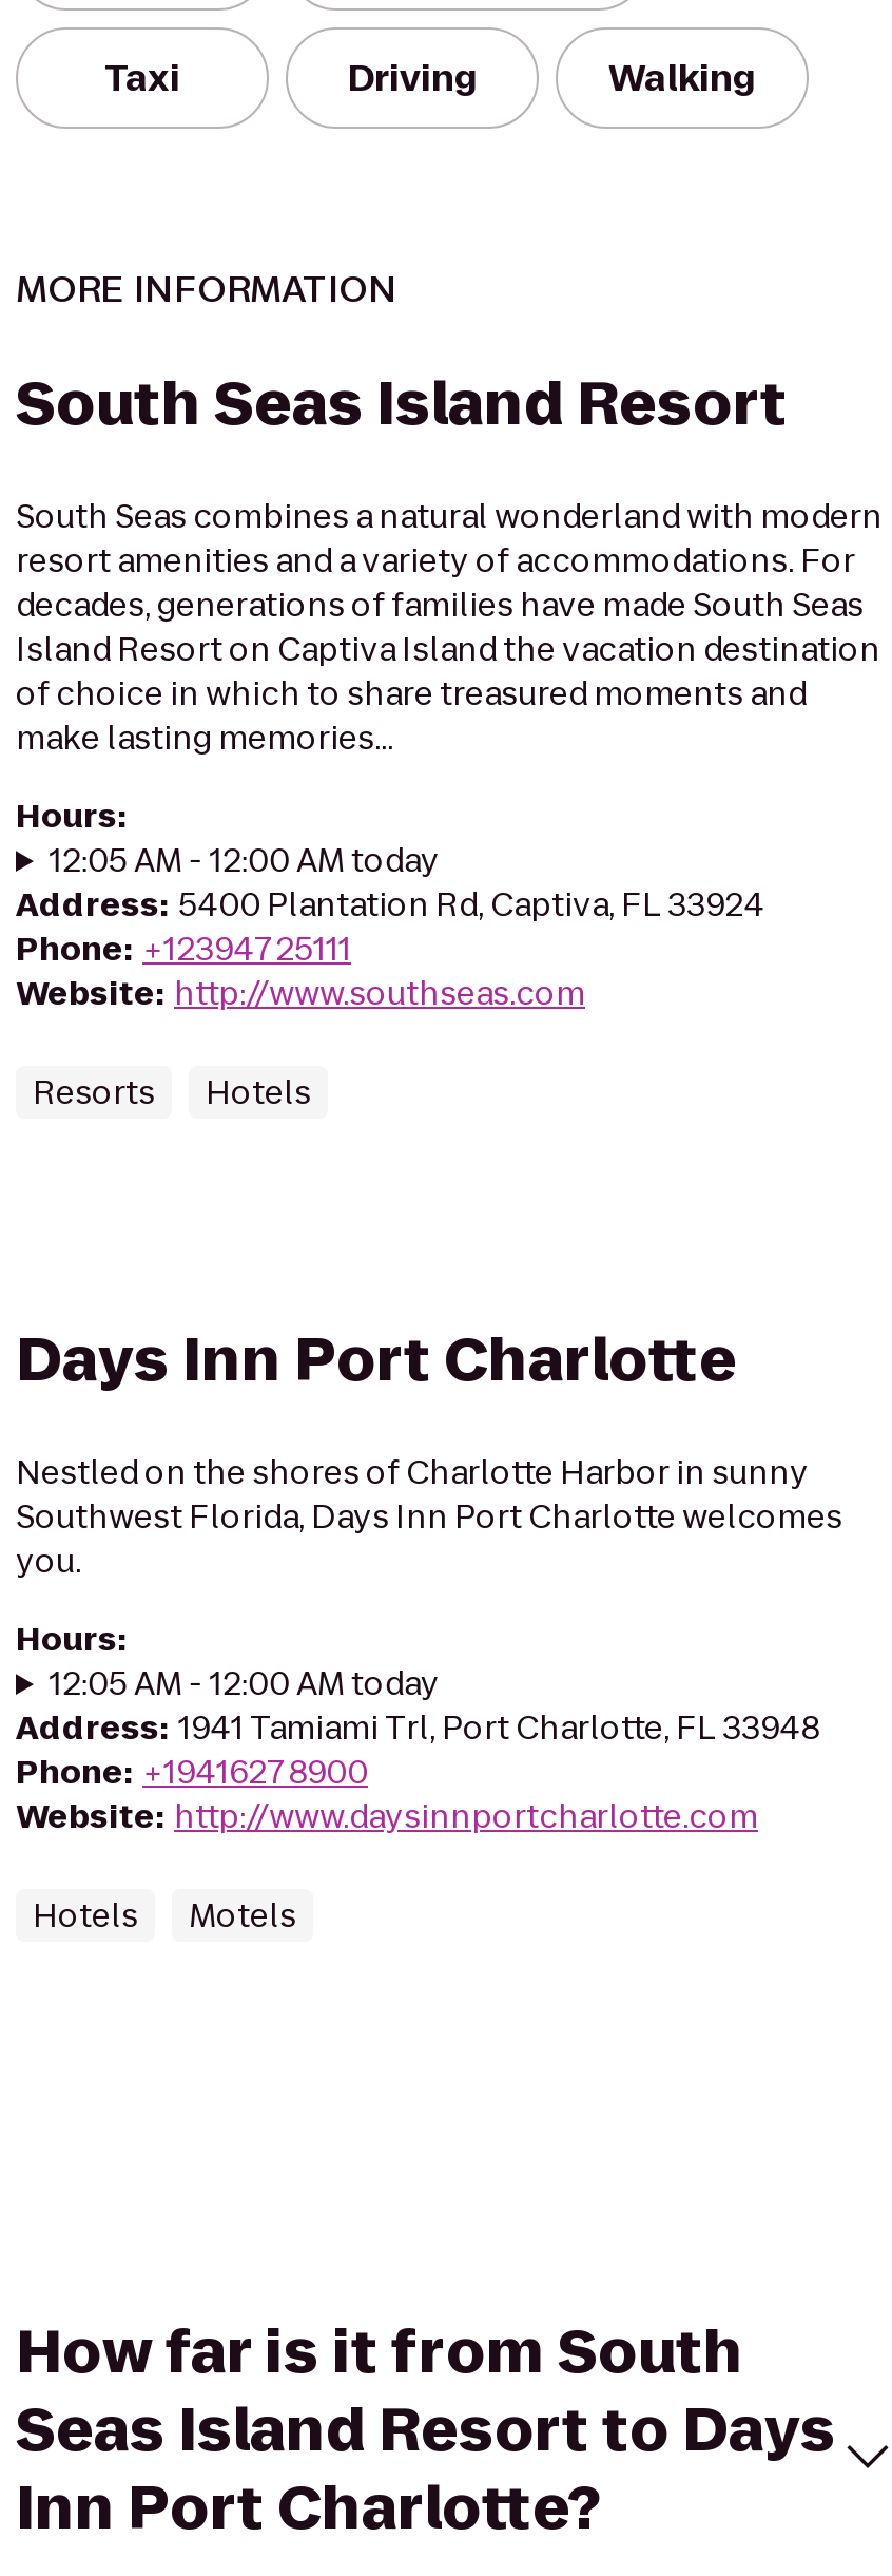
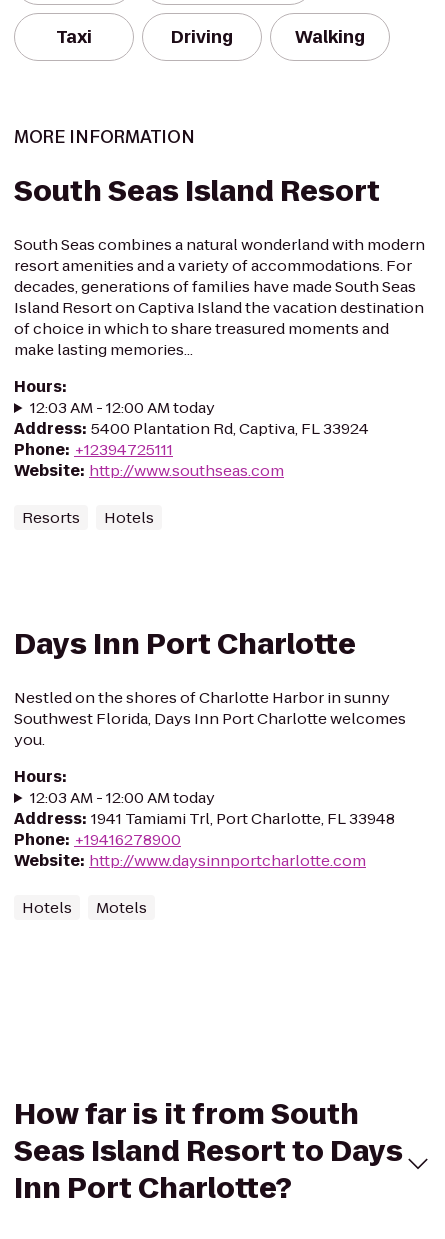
[49,838,439,882] 12:05 AM - 12:00 AM today -> [30,397,215,418] 12:03 AM - 12:00 AM today
[49,1661,439,1705] 12:05 AM - 12:00 AM today -> [30,787,215,808] 12:03 AM - 12:00 AM today

